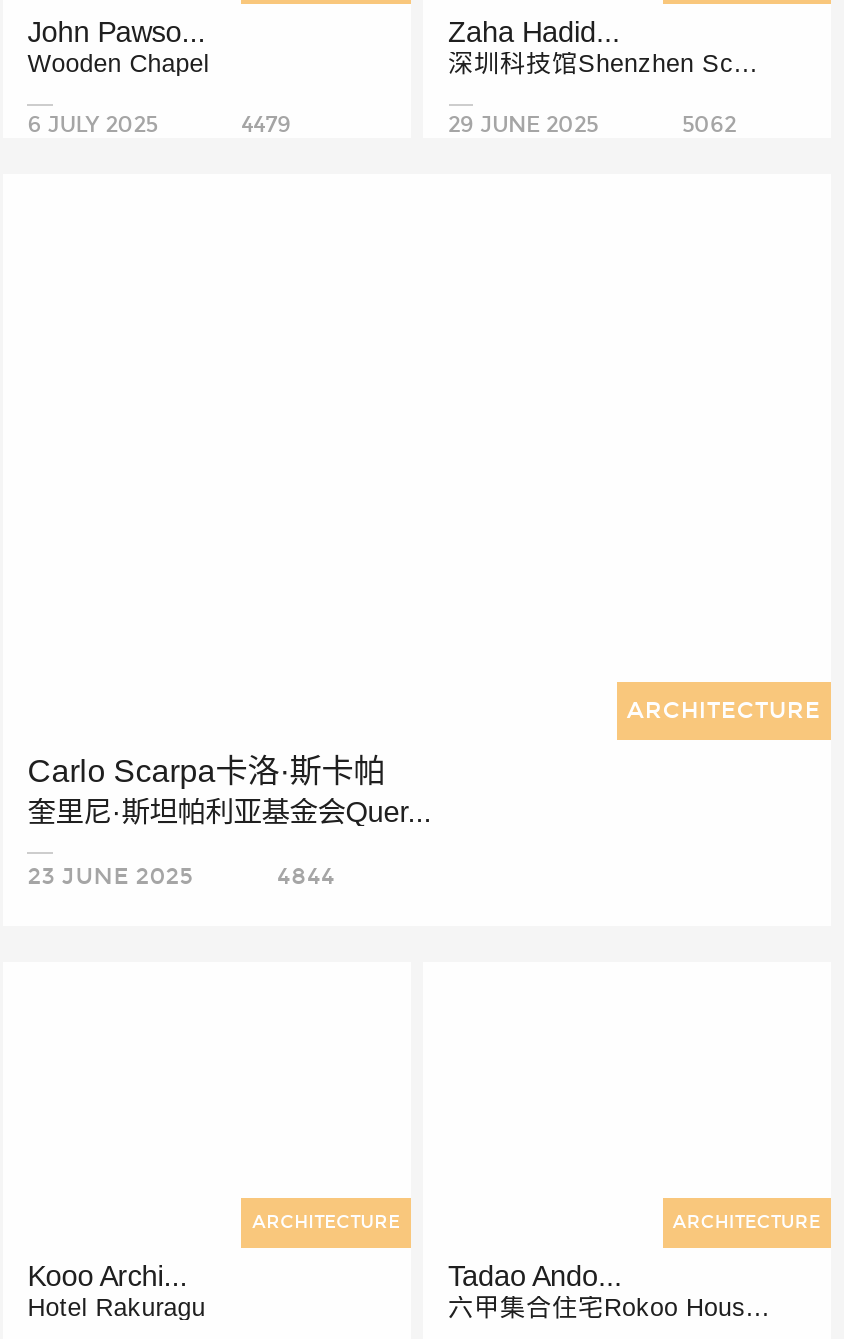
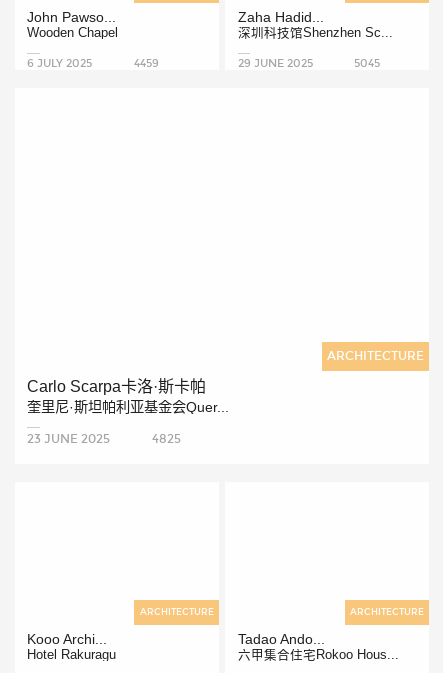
[241,113,291,139] 4479 -> [134,57,159,70] 4459
[682,113,736,139] 5062 -> [354,57,380,70] 5045
[277,862,335,890] 4844 -> [152,432,181,446] 4825

